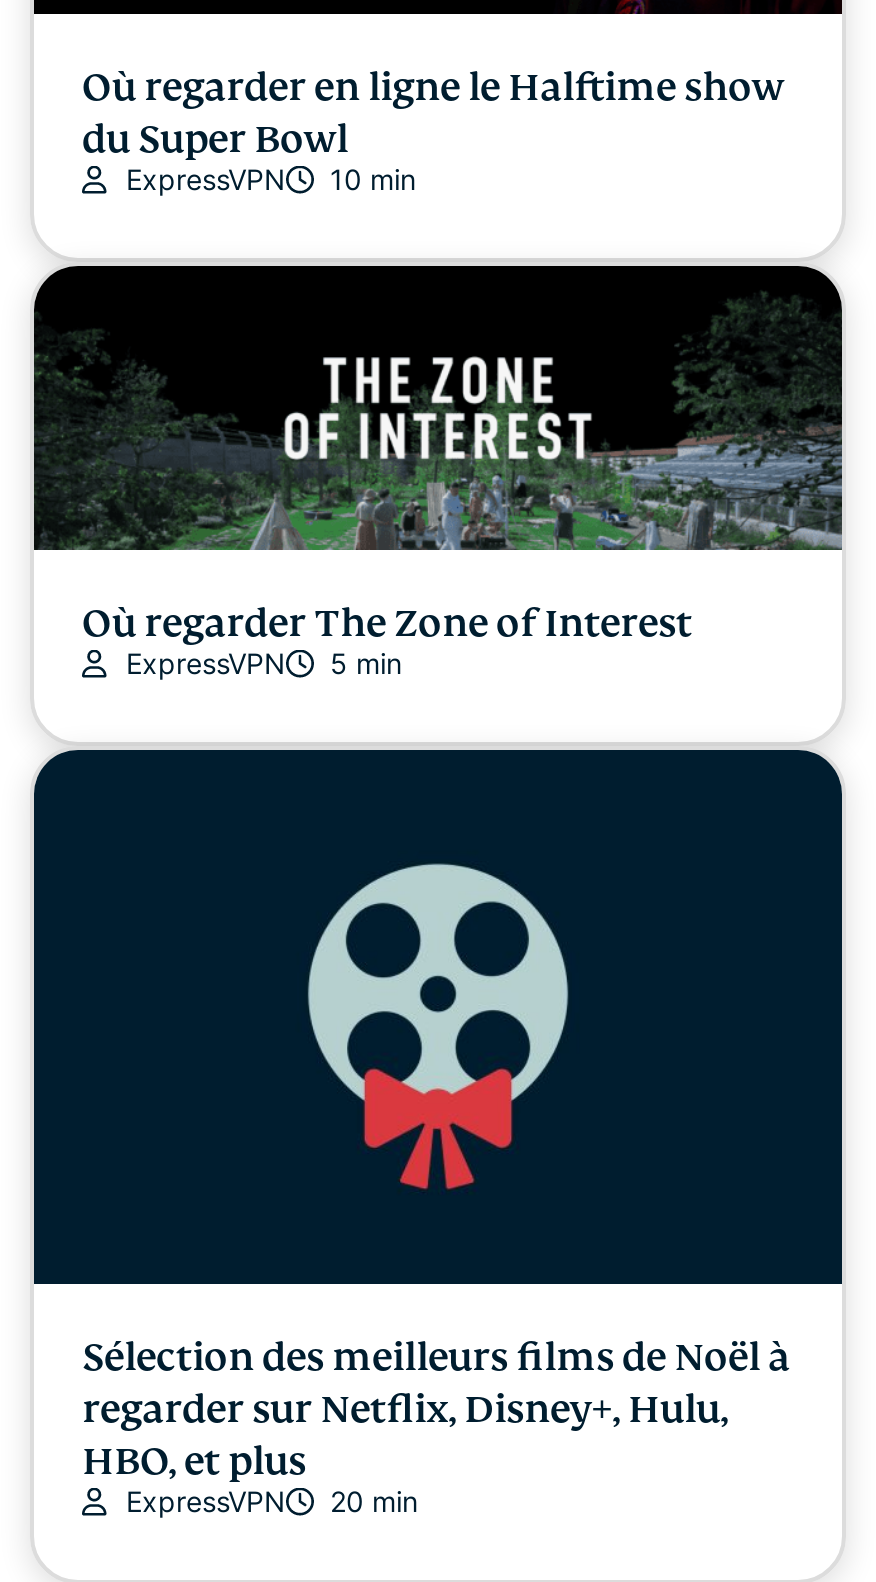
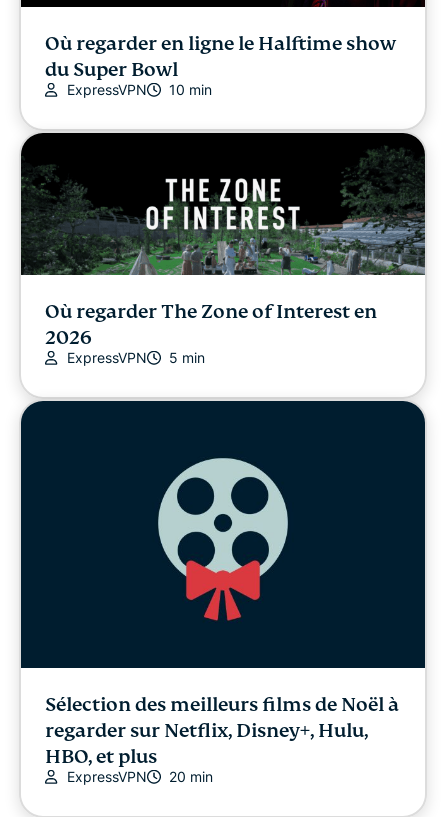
[82,600,692,646] Où regarder The Zone of Interest -> [45,300,377,349] Où regarder The Zone of Interest en | 2026

